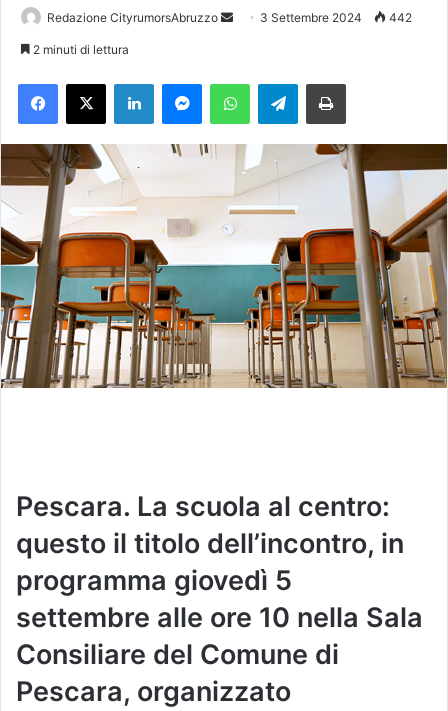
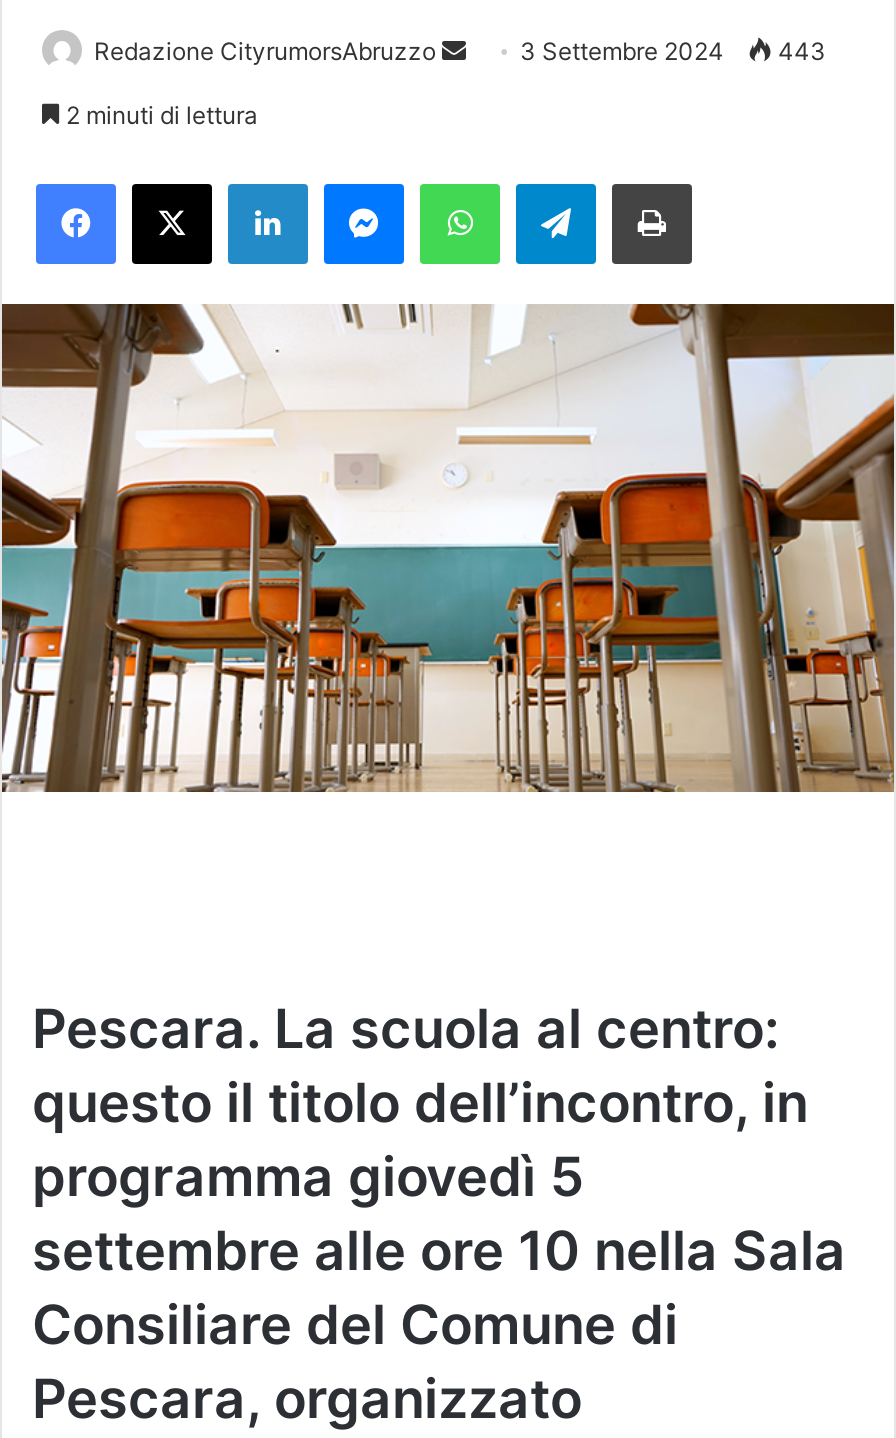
[386,10,412,25] 442 -> [772,37,826,67] 443

